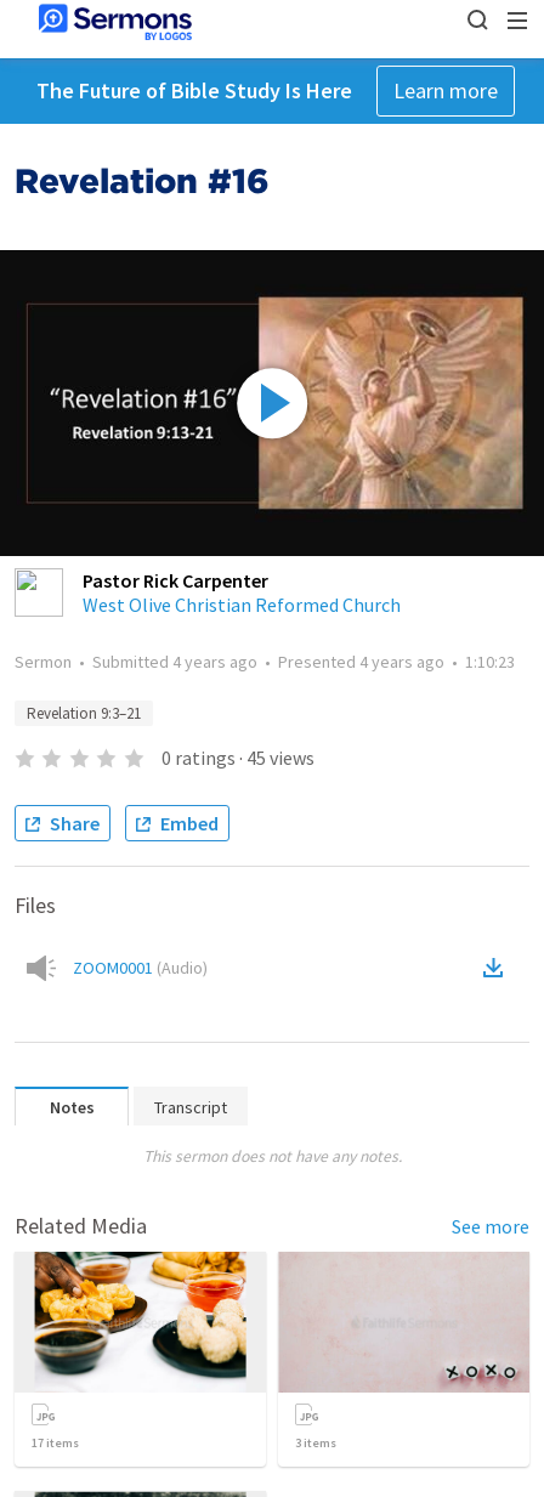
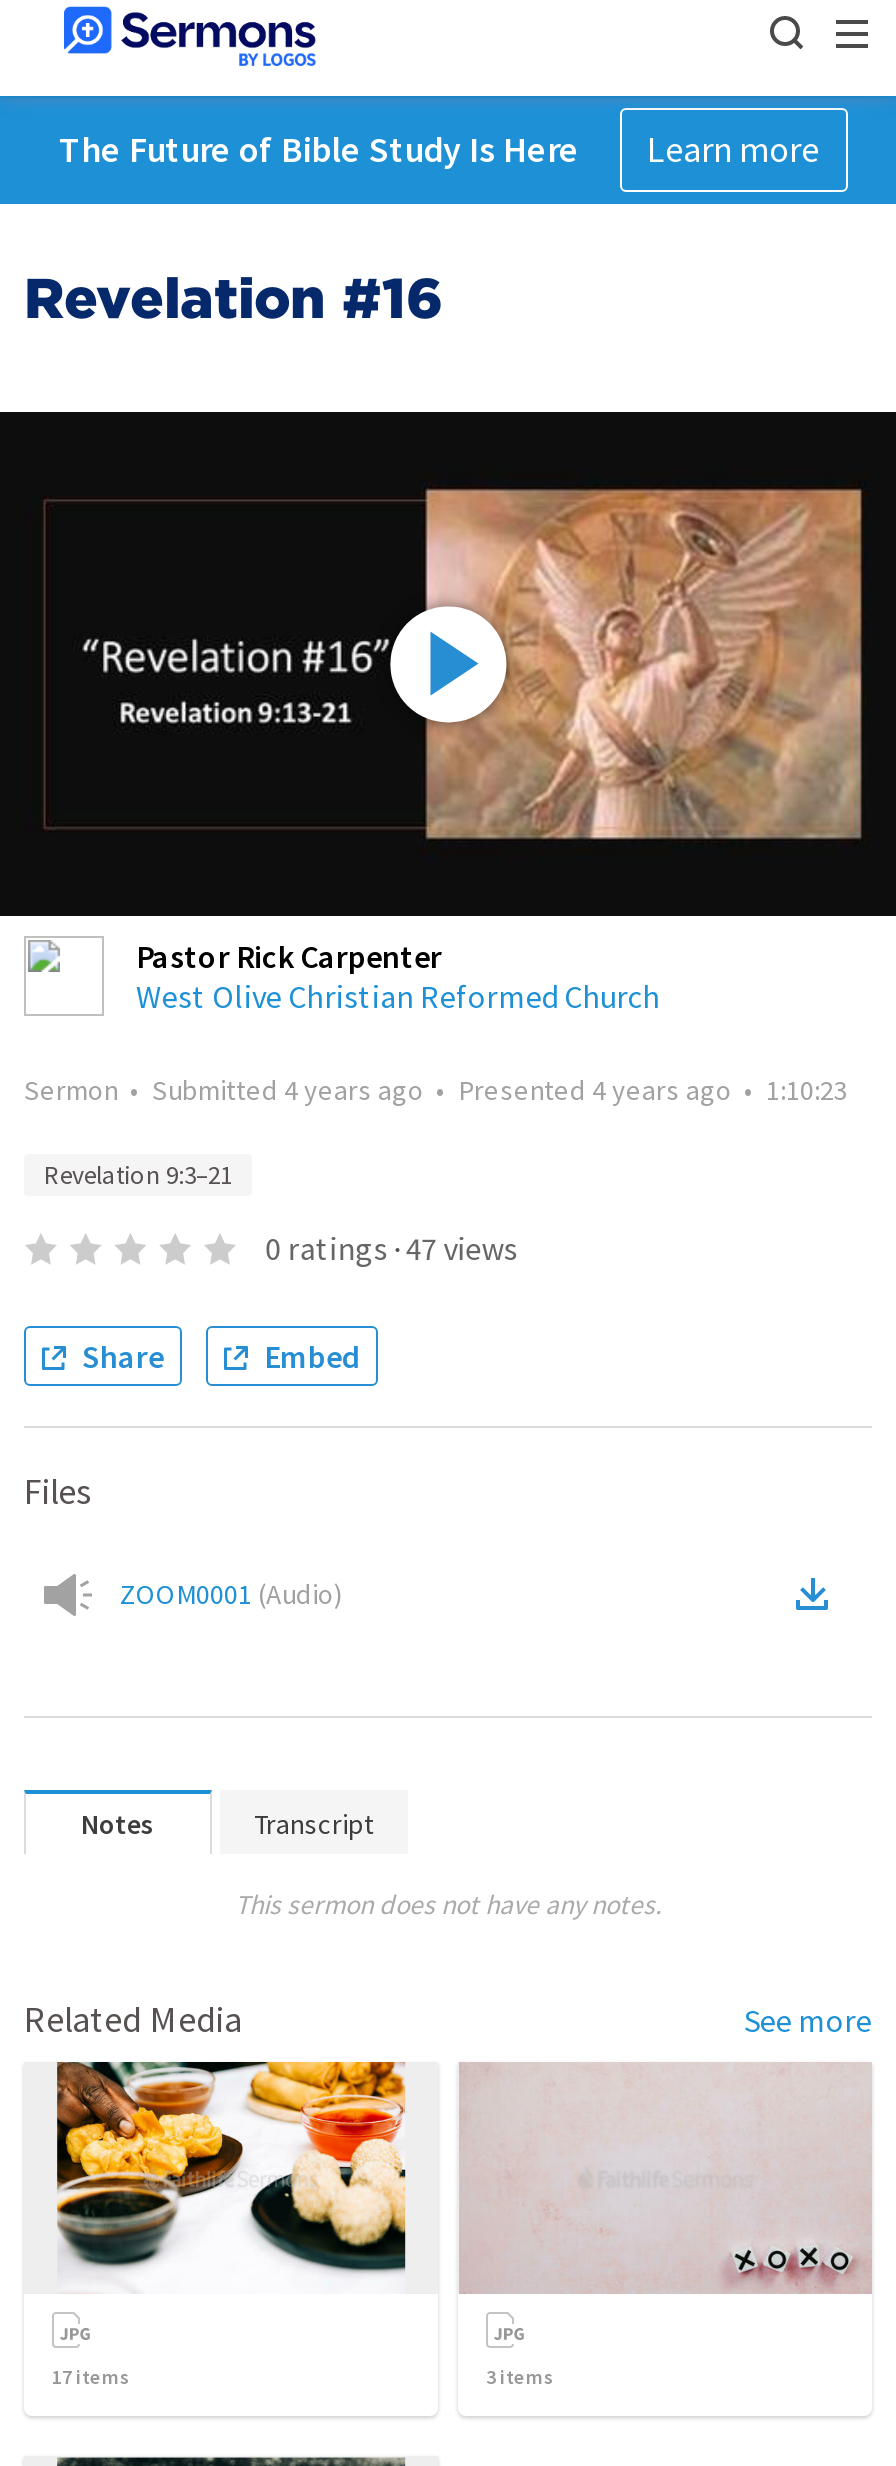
[161,745,314,770] 0 ratings · 45 views -> [265,1228,517,1268] 0 ratings · 47 views

